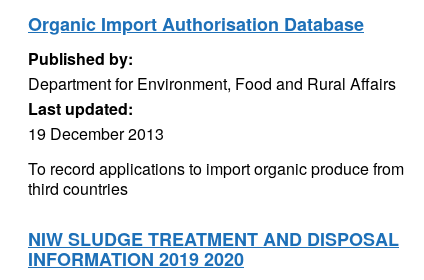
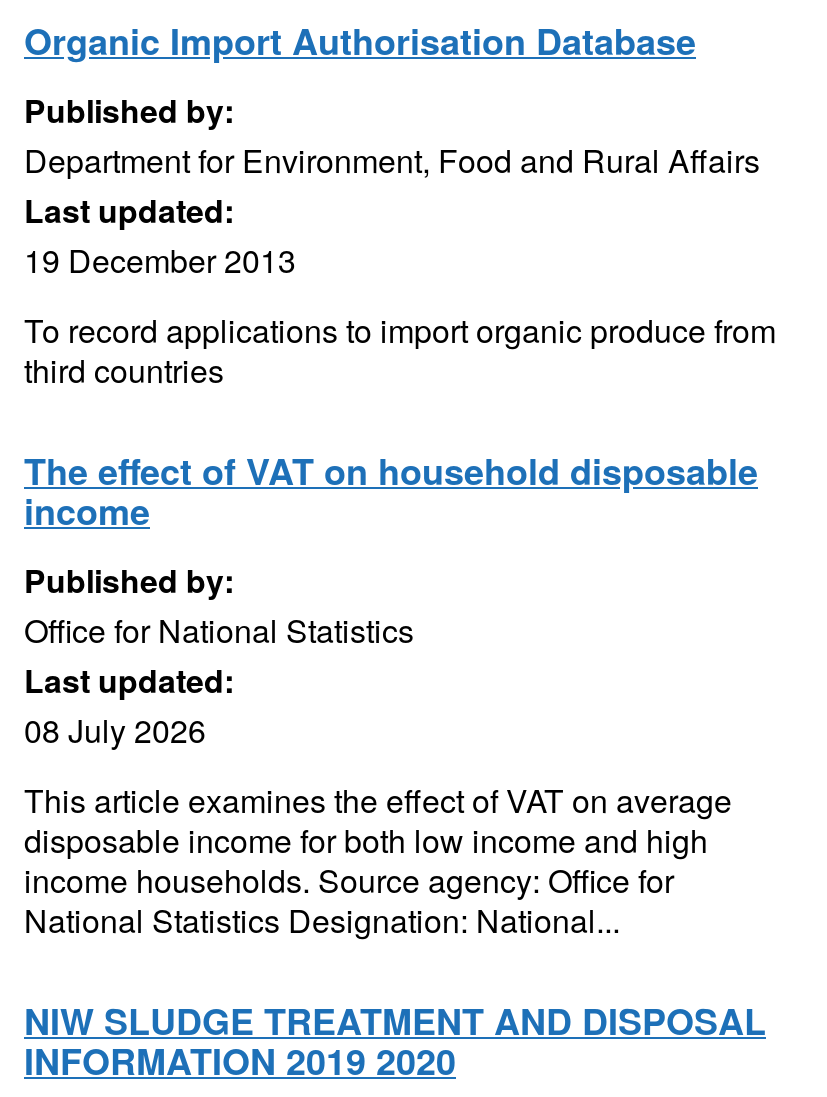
none -> [24,445,758,943] The effect of VAT on household disposable | income | Published by: | Office for National Statistics | Last updated: | 08 July 2026 | This article examines the effect of VAT on average | disposable income for both low income and high | income households. Source agency: Office for | National Statistics Designation: National...

